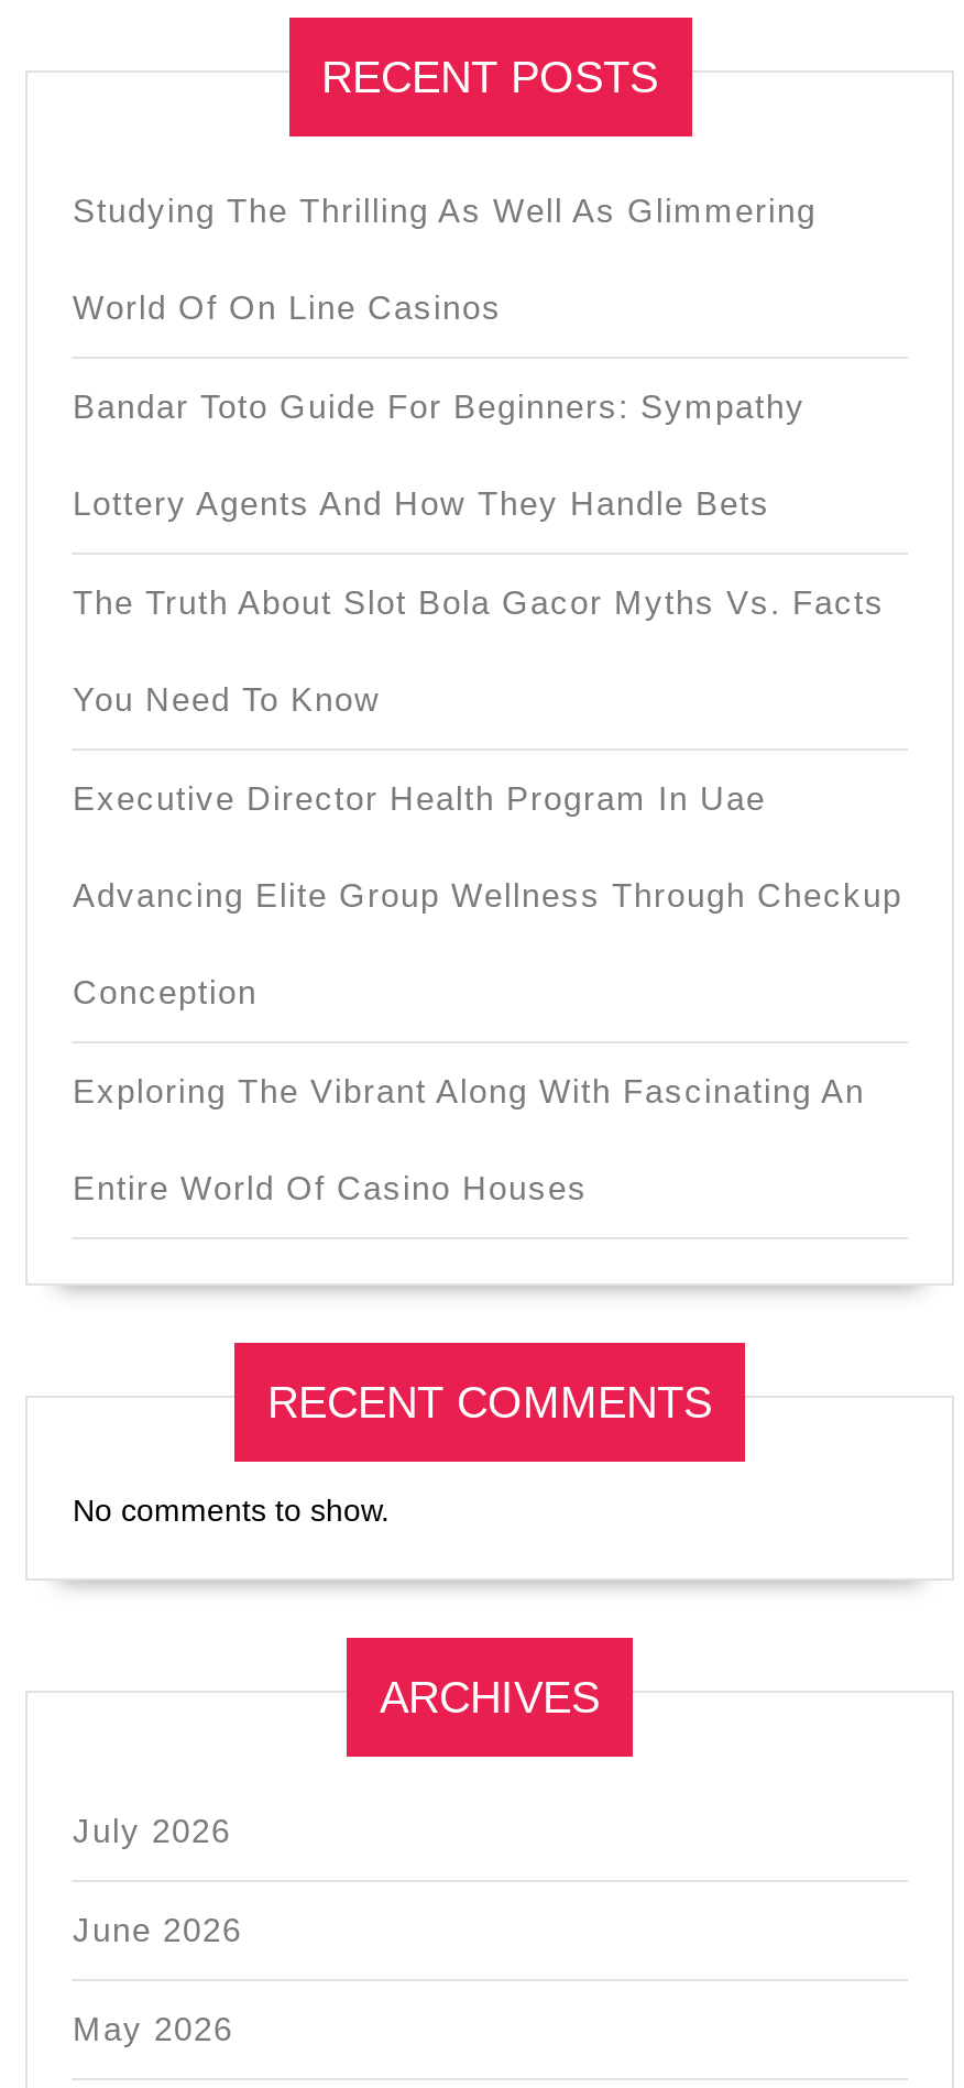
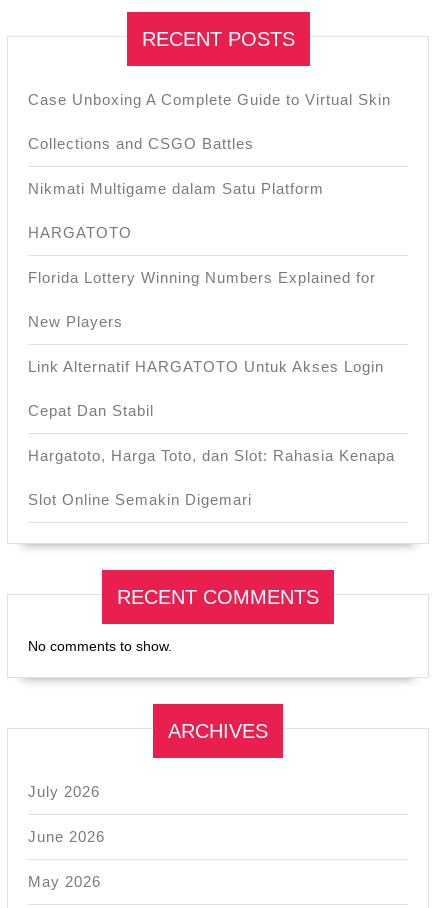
[72,191,902,1205] Studying The Thrilling As Well As Glimmering | World Of On Line Casinos | Bandar Toto Guide For Beginners: Sympathy | Lottery Agents And How They Handle Bets | The Truth About Slot Bola Gacor Myths Vs. Facts | You Need To Know | Executive Director Health Program In Uae | Advancing Elite Group Wellness Through Checkup | Conception | Exploring The Vibrant Along With Fascinating An | Entire World Of Casino Houses -> [28,91,395,508] Case Unboxing A Complete Guide to Virtual Skin | Collections and CSGO Battles | Nikmati Multigame dalam Satu Platform | HARGATOTO | Florida Lottery Winning Numbers Explained for | New Players | Link Alternatif HARGATOTO Untuk Akses Login | Cepat Dan Stabil | Hargatoto, Harga Toto, dan Slot: Rahasia Kenapa | Slot Online Semakin Digemari

